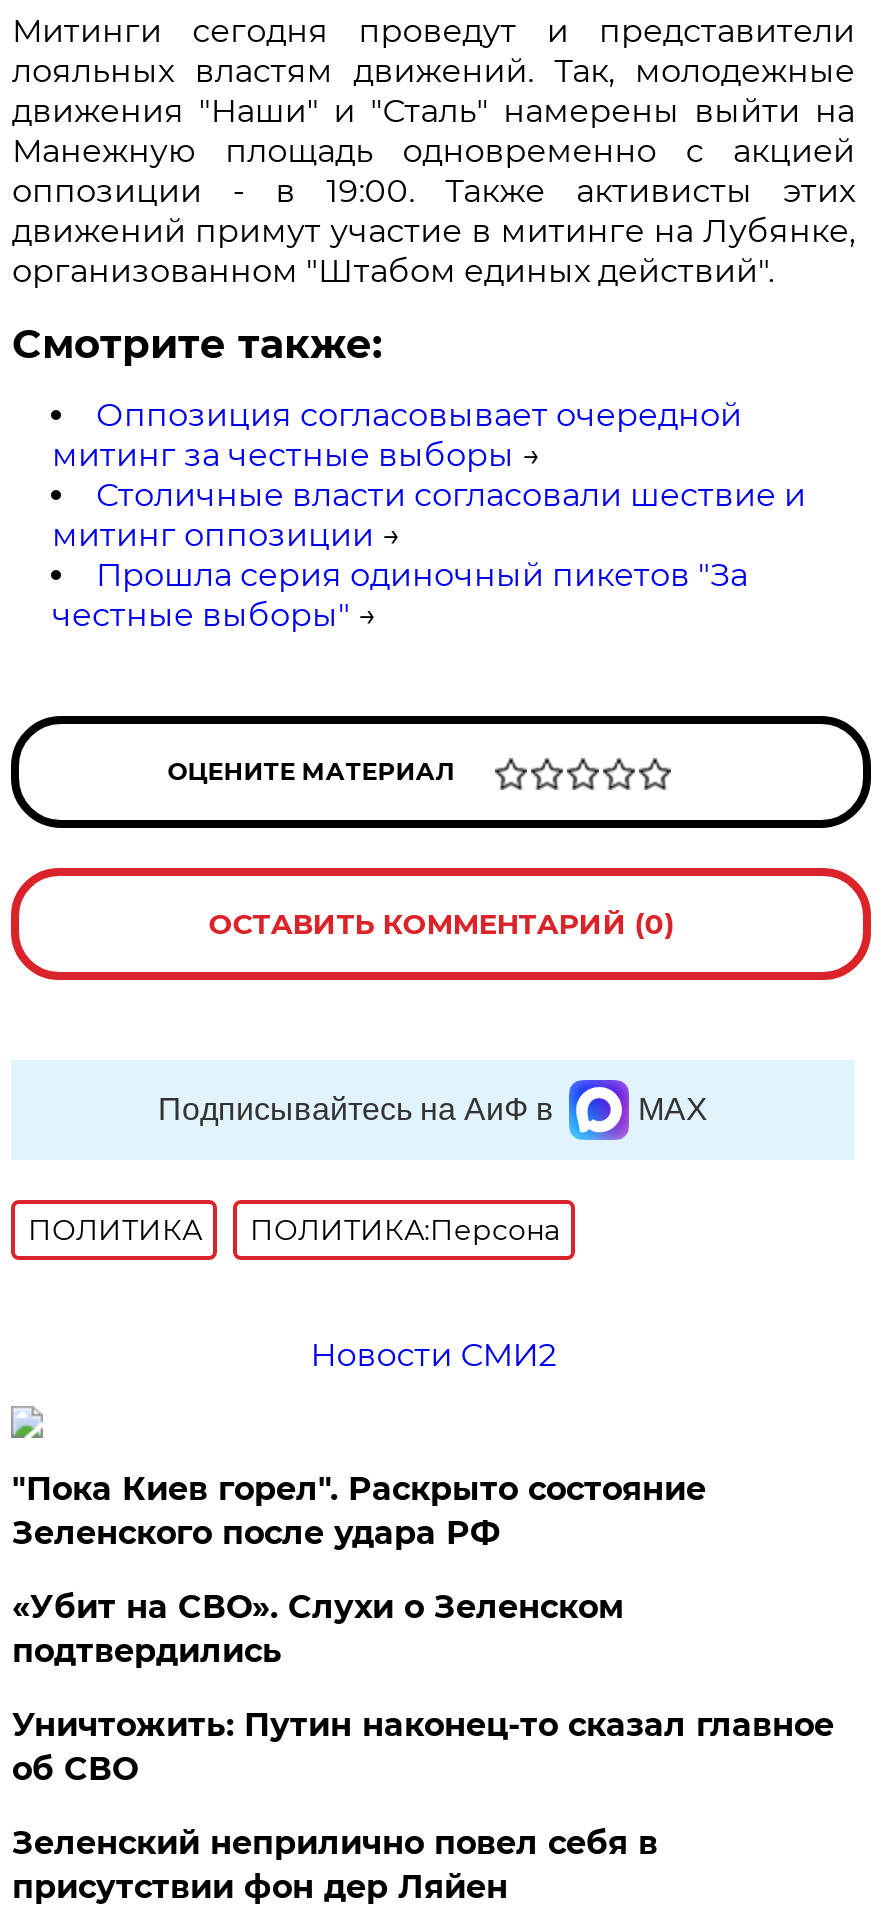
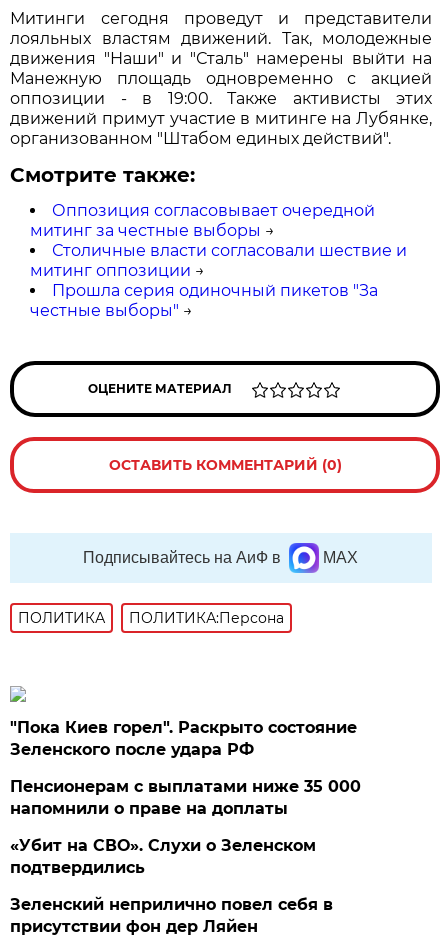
[310,1336,556,1374] Новости СМИ2 -> none
none -> [10,777,361,818] Пенсионерам с выплатами ниже 35 000 | напомнили о праве на доплаты
moved [12,1588,624,1670] -> [10,836,316,877]: «Убит на СВО». Слухи о Зеленском | подтвердились
[12,1706,834,1788] Уничтожить: Путин наконец-то сказал главное | об СВО -> none

